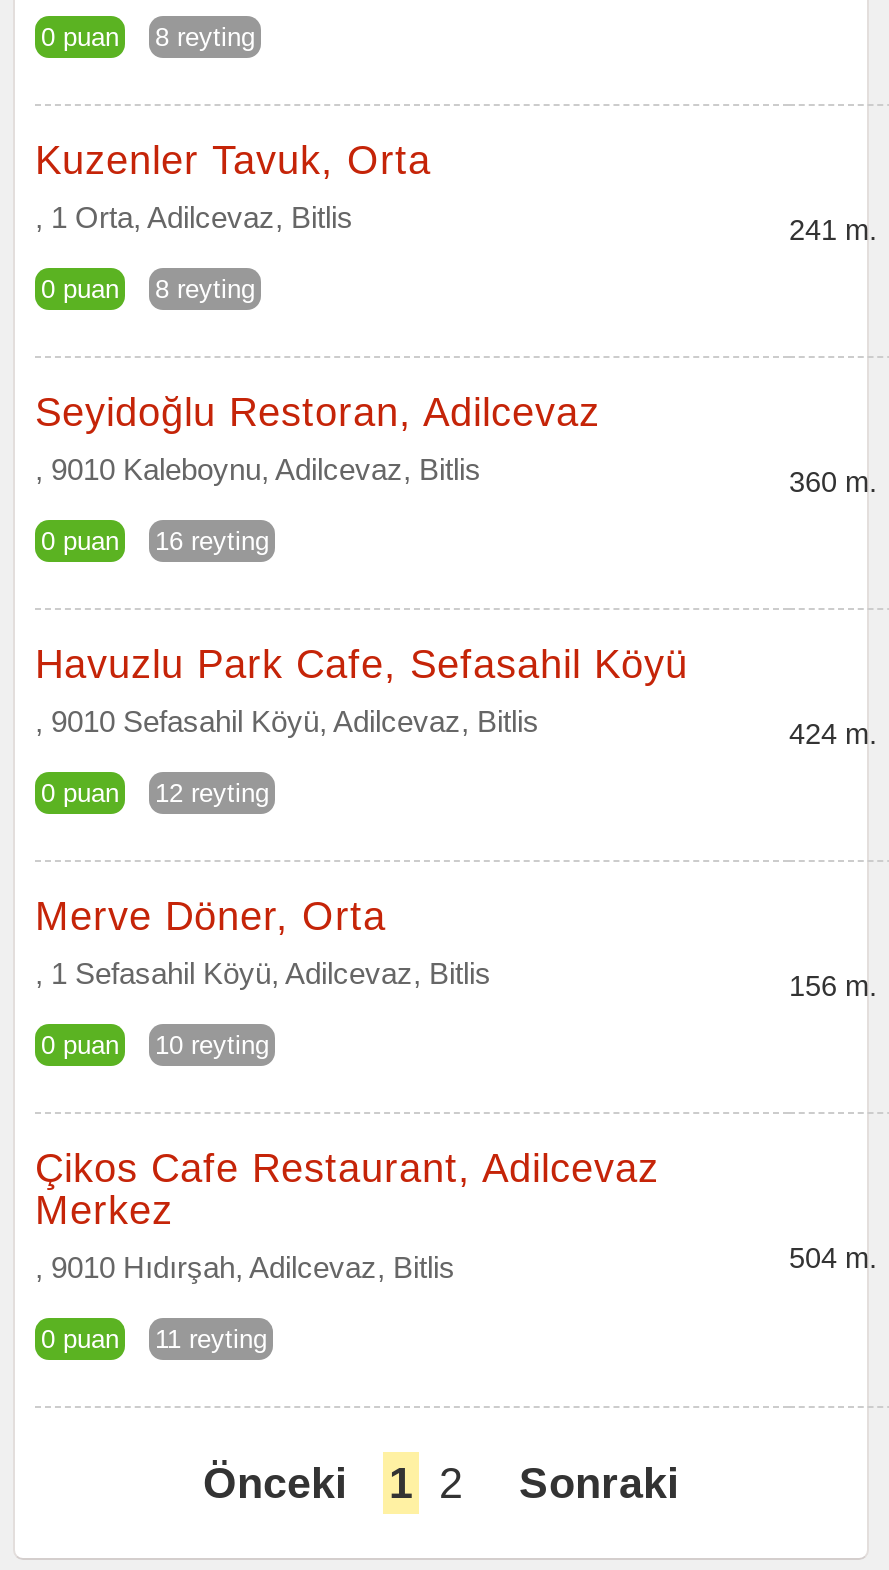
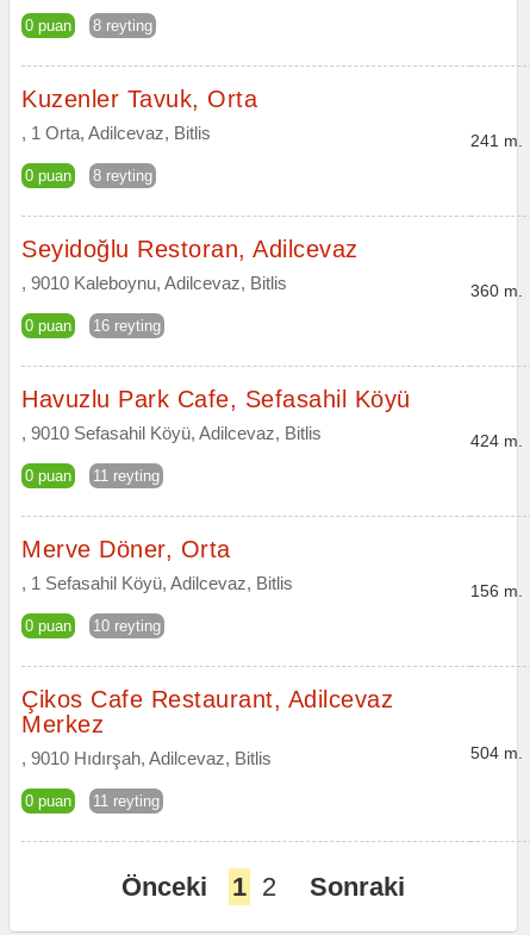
[41,778,269,808] 0 puan 12 reyting -> [25,467,160,485] 0 puan 11 reyting

